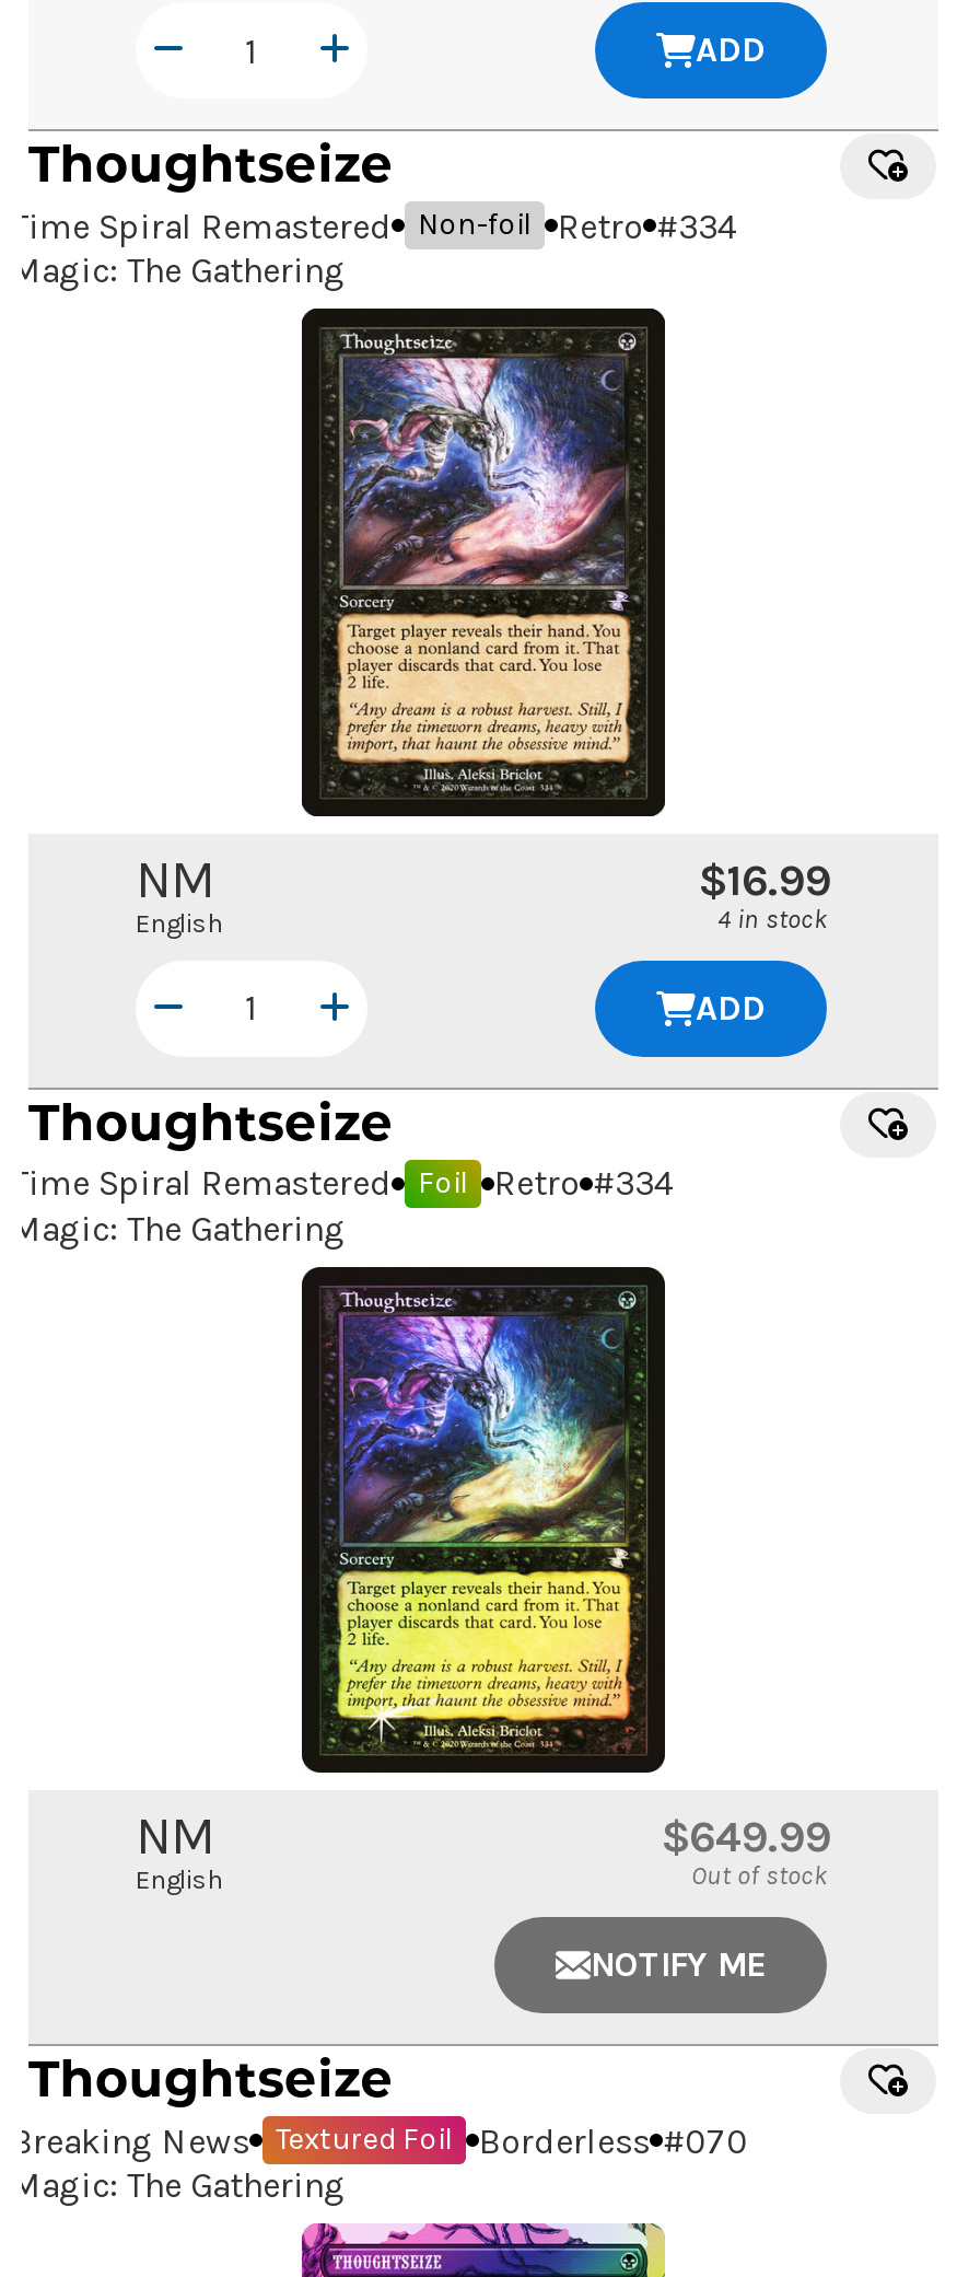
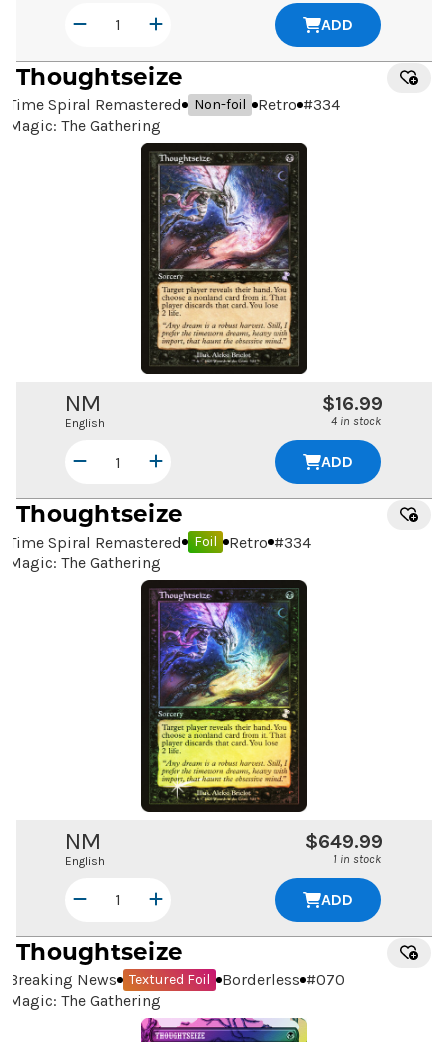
[691,1861,827,1891] Out of stock -> [333,852,381,866] 1 in stock
[591,1944,766,1985] NOTIFY ME -> [321,890,353,909] ADD

